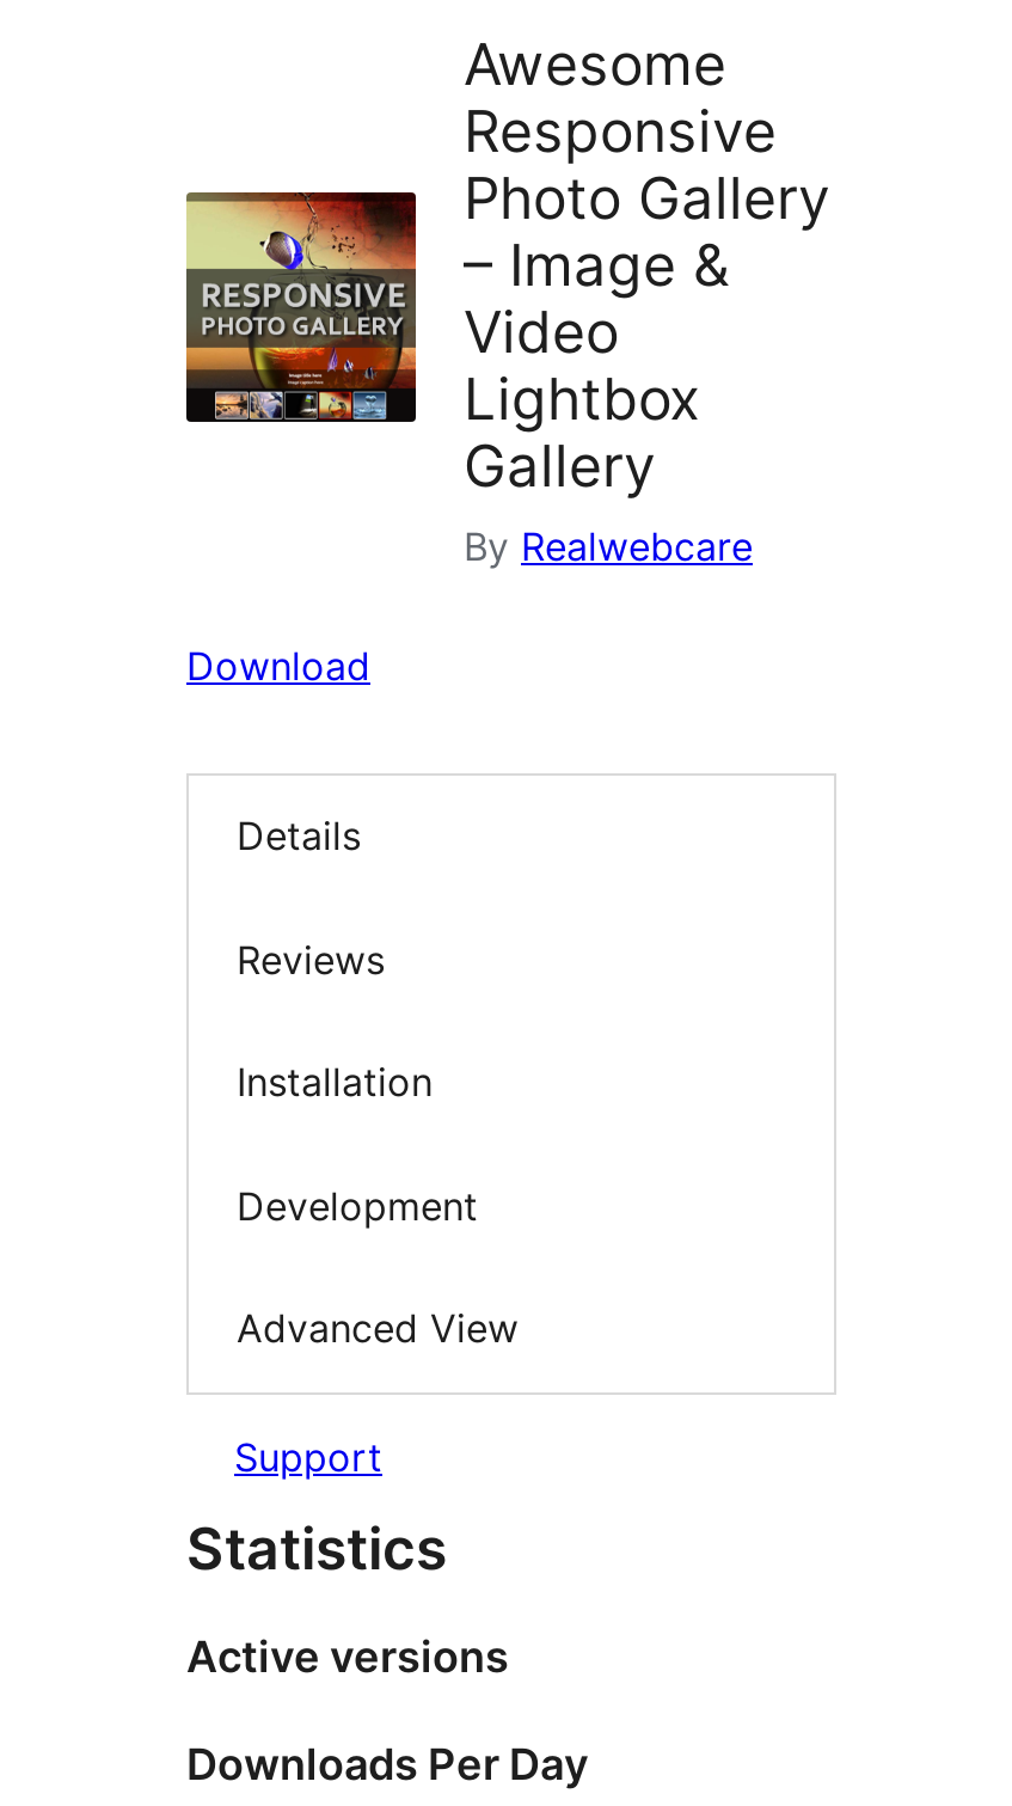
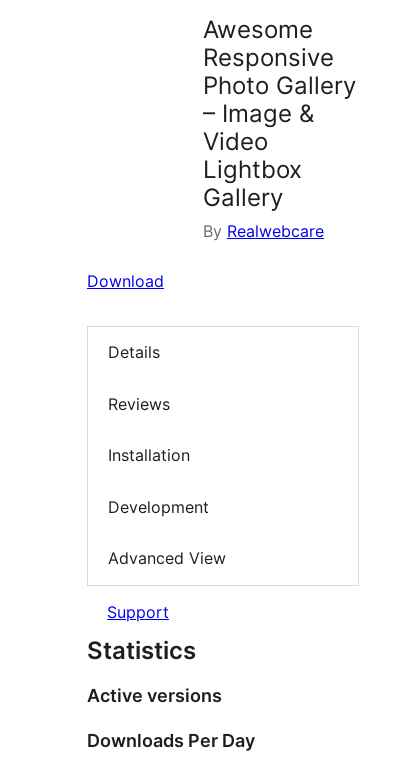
[184,190,418,424] [image] -> none

